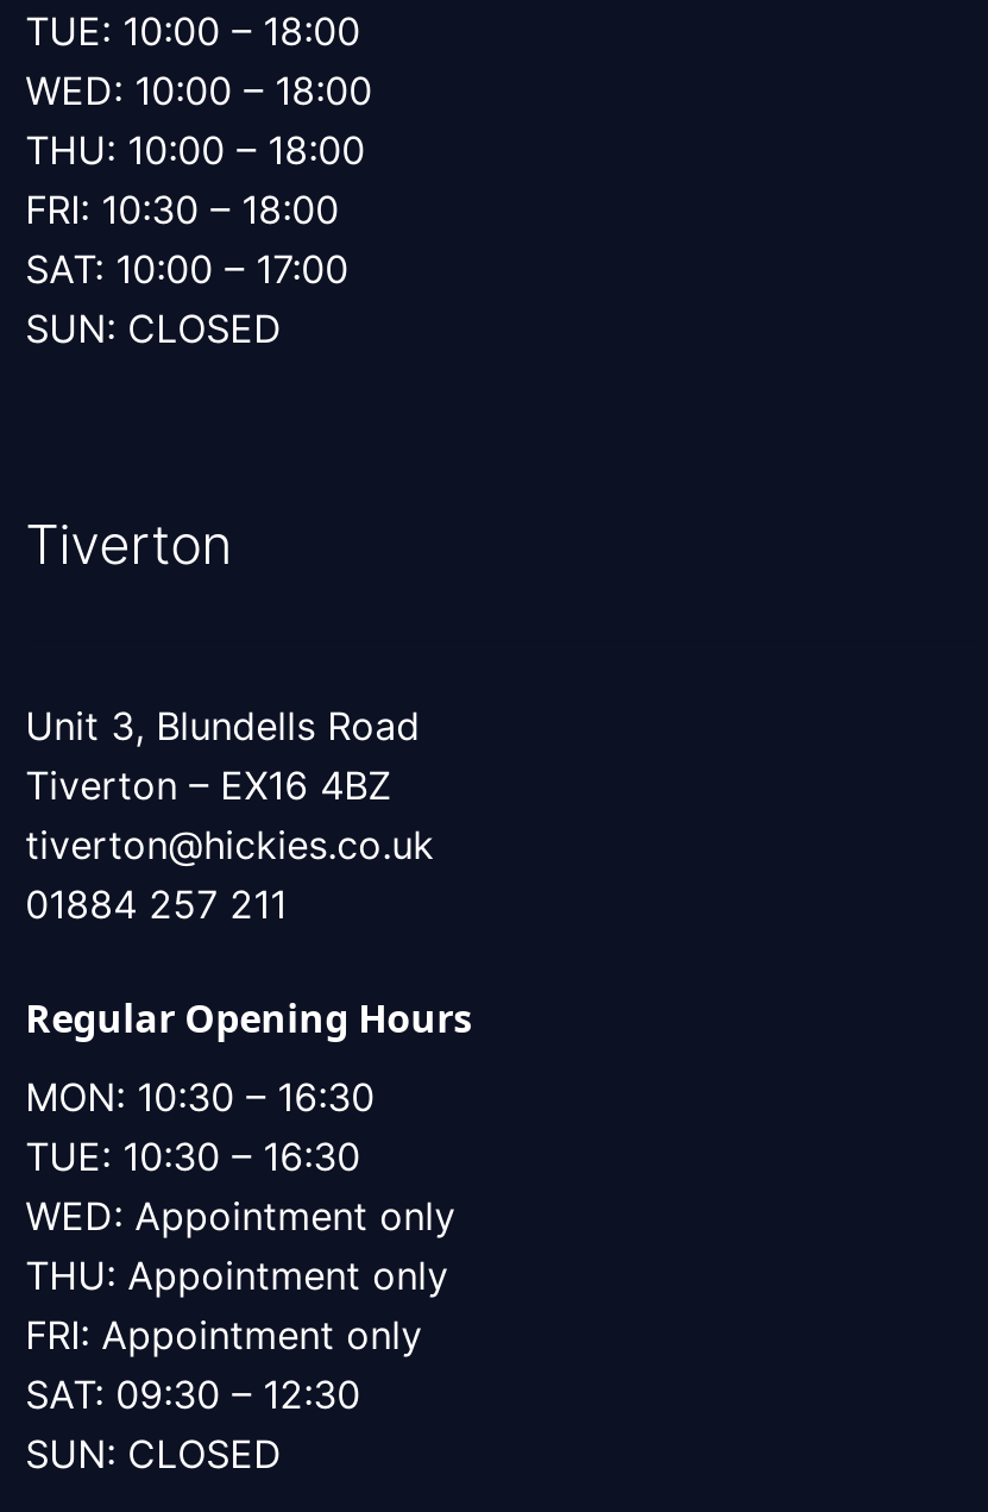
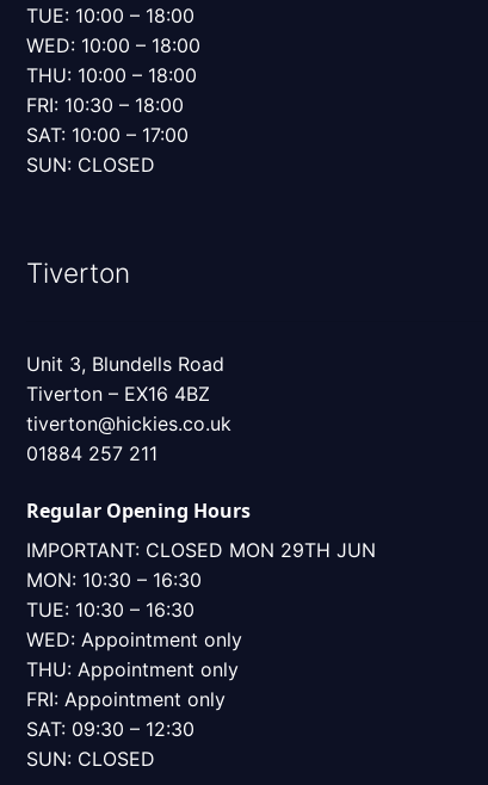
none -> [26,538,375,562] IMPORTANT: CLOSED MON 29TH JUN

